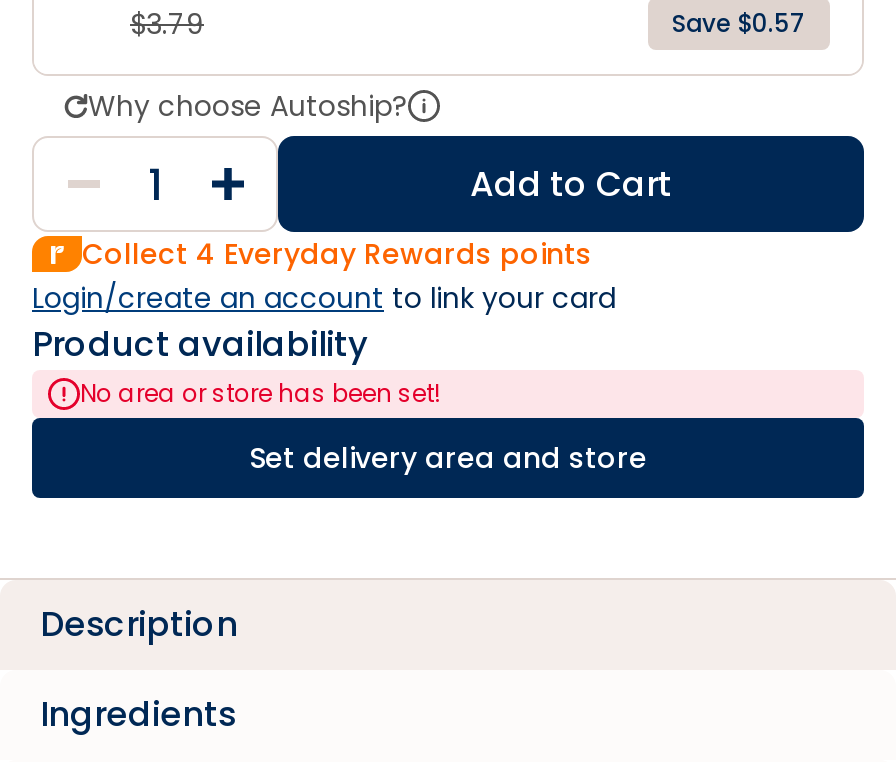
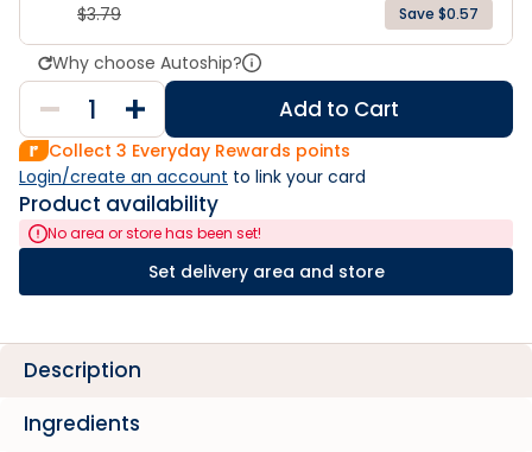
[82,234,592,274] Collect 4 Everyday Rewards points -> [49,139,350,163] Collect 3 Everyday Rewards points

